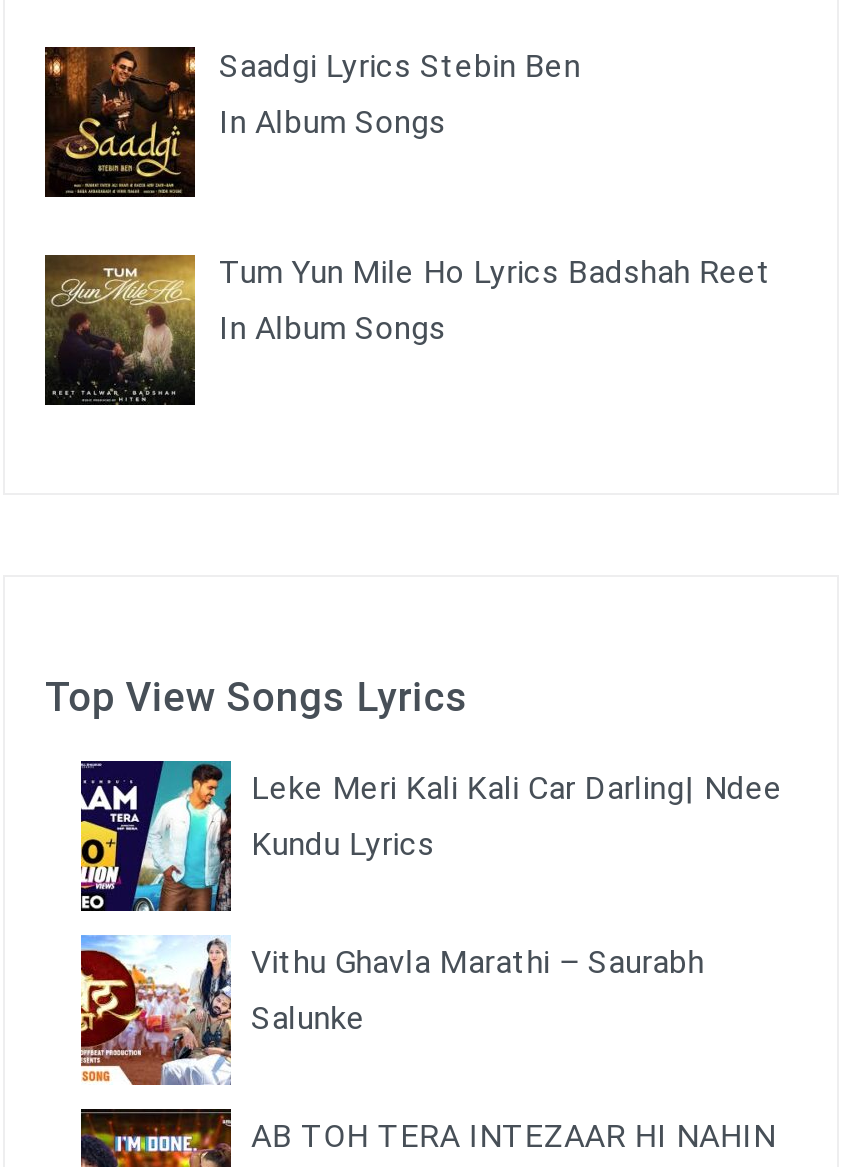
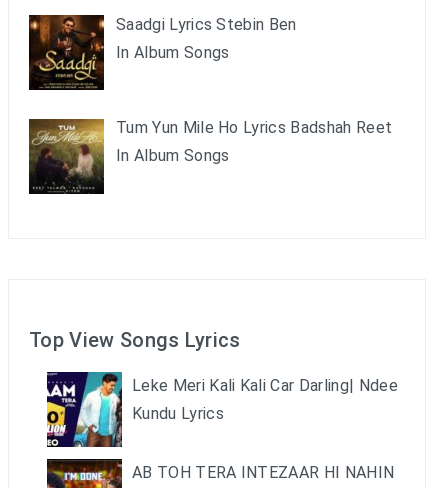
[79,935,704,1087] [image] | Vithu Ghavla Marathi – Saurabh | Salunke -> none

